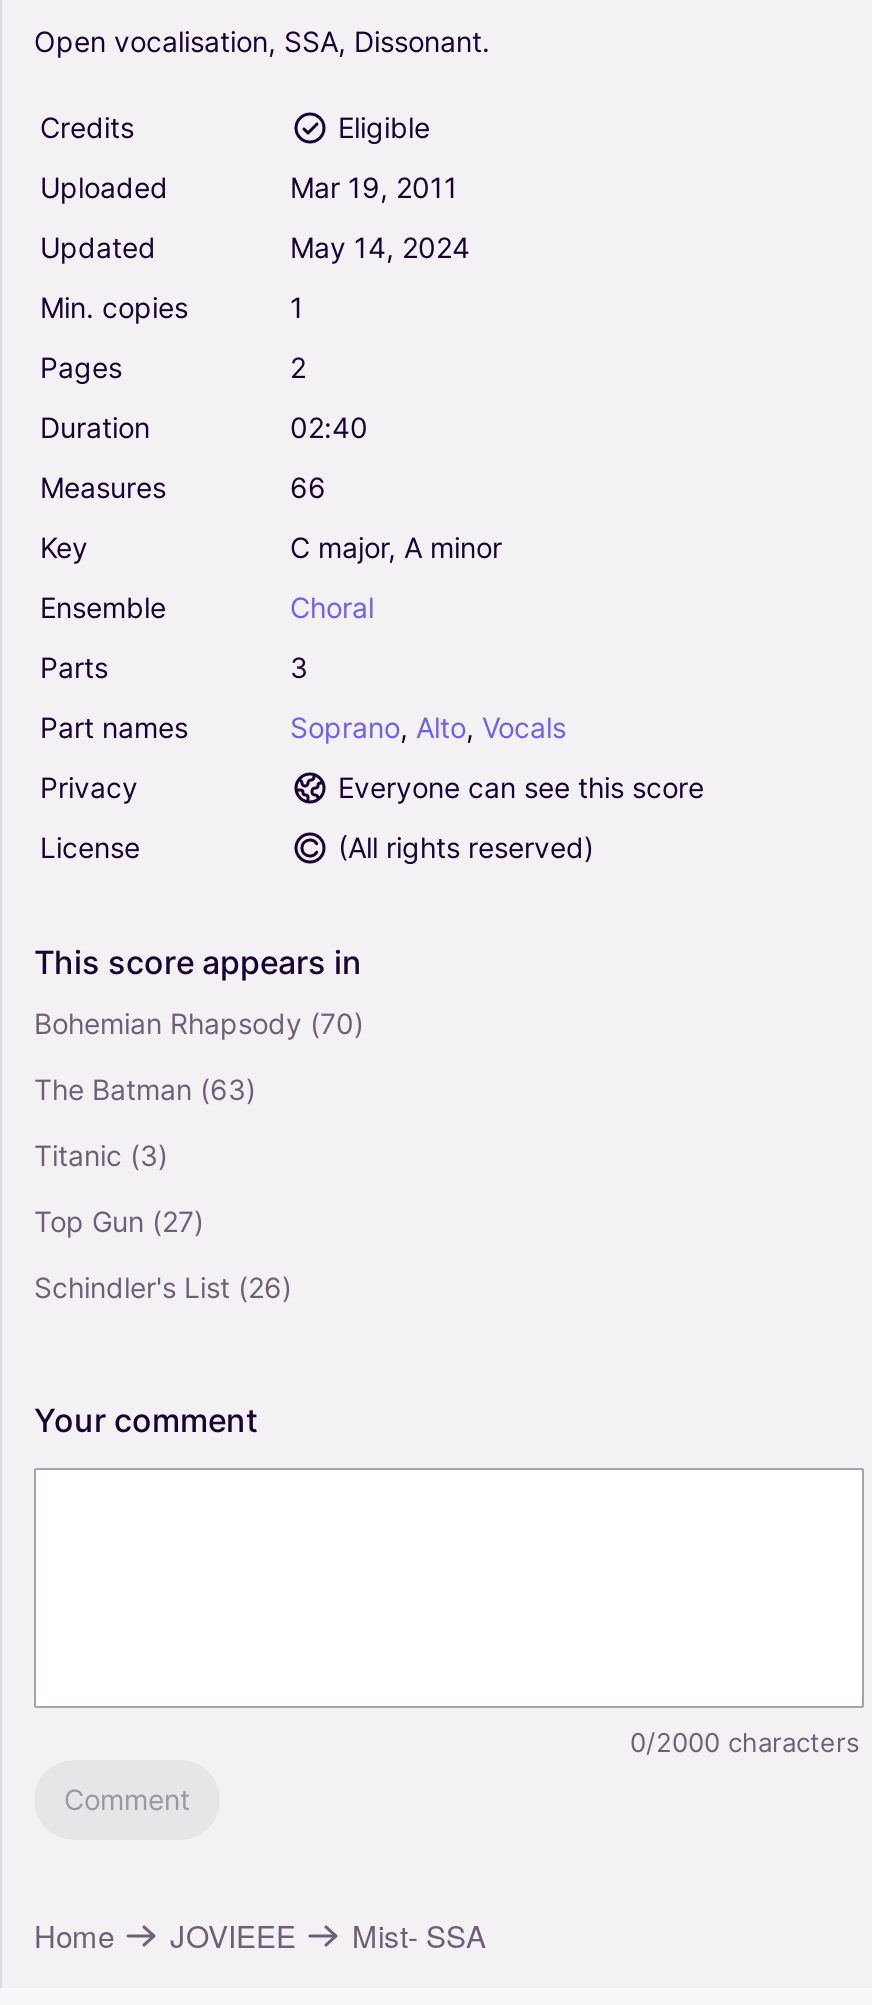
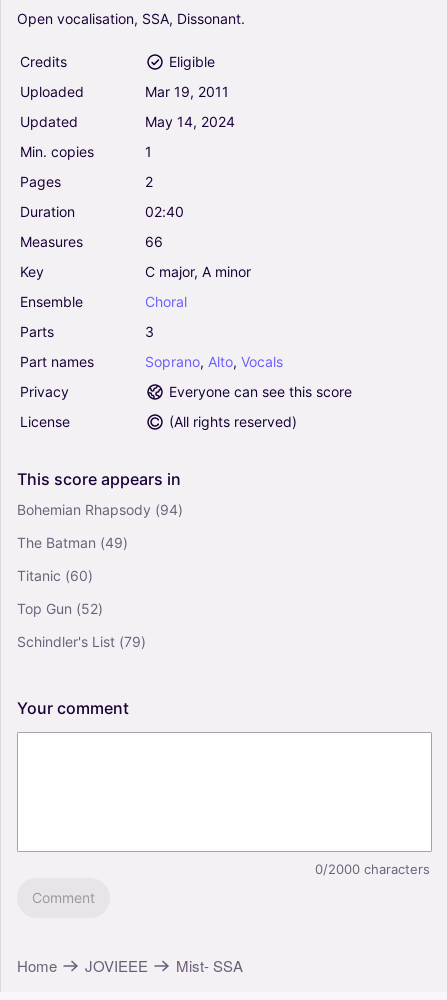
[34,1006,364,1040] Bohemian Rhapsody (70) -> [17,501,183,518] Bohemian Rhapsody (94)
[34,1072,256,1106] The Batman (63) -> [17,534,128,551] The Batman (49)
[34,1138,168,1172] Titanic (3) -> [17,567,93,584] Titanic (60)
[34,1204,204,1238] Top Gun (27) -> [17,600,103,617] Top Gun (52)
[34,1270,292,1304] Schindler's List (26) -> [17,633,146,650] Schindler's List (79)

